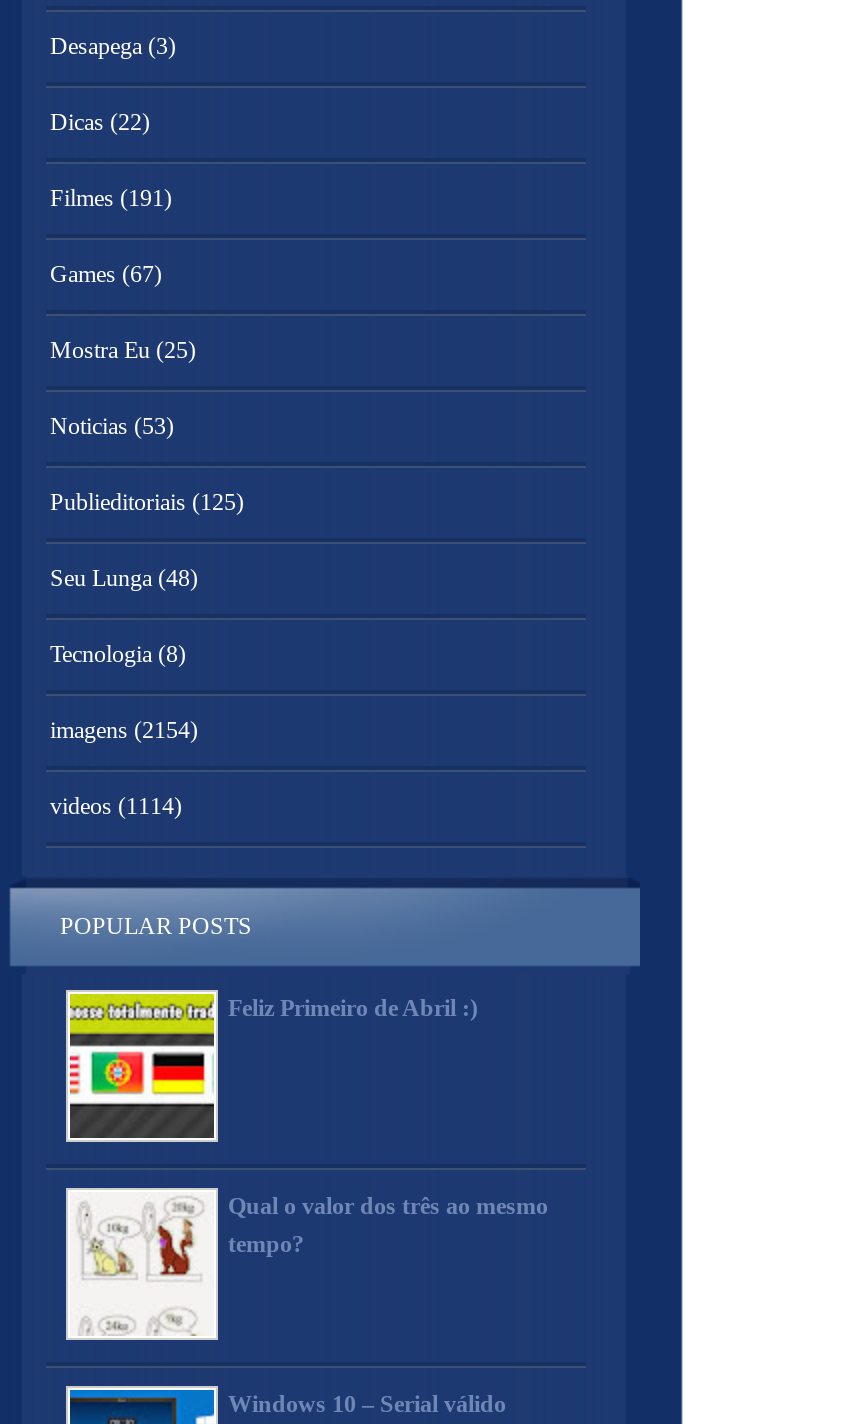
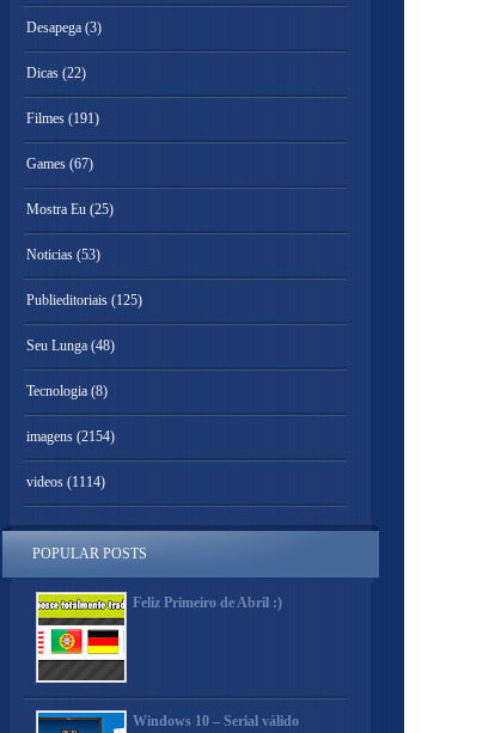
[68,1190,548,1338] [image] | Qual o valor dos três ao mesmo | tempo? -> none

